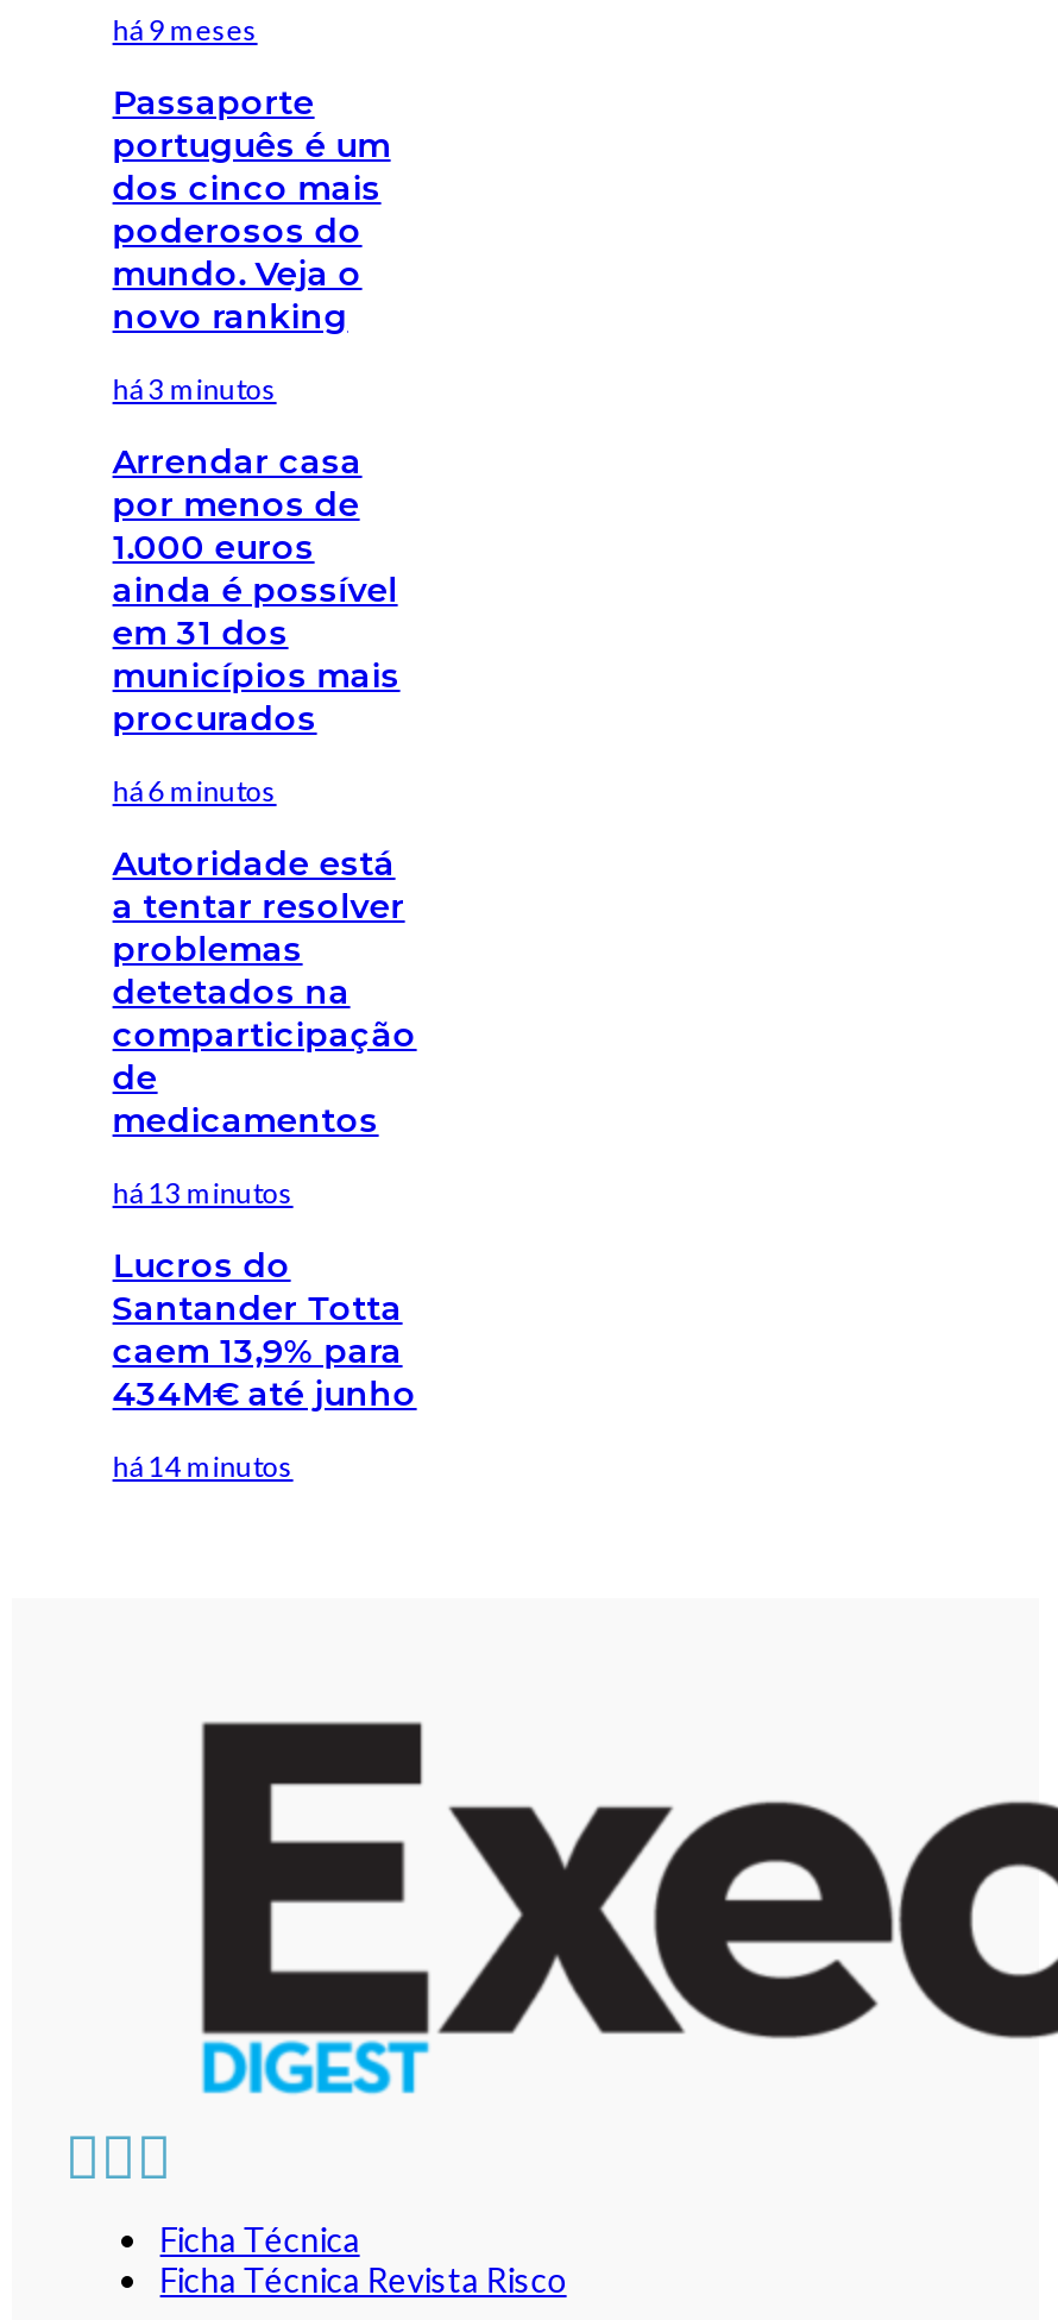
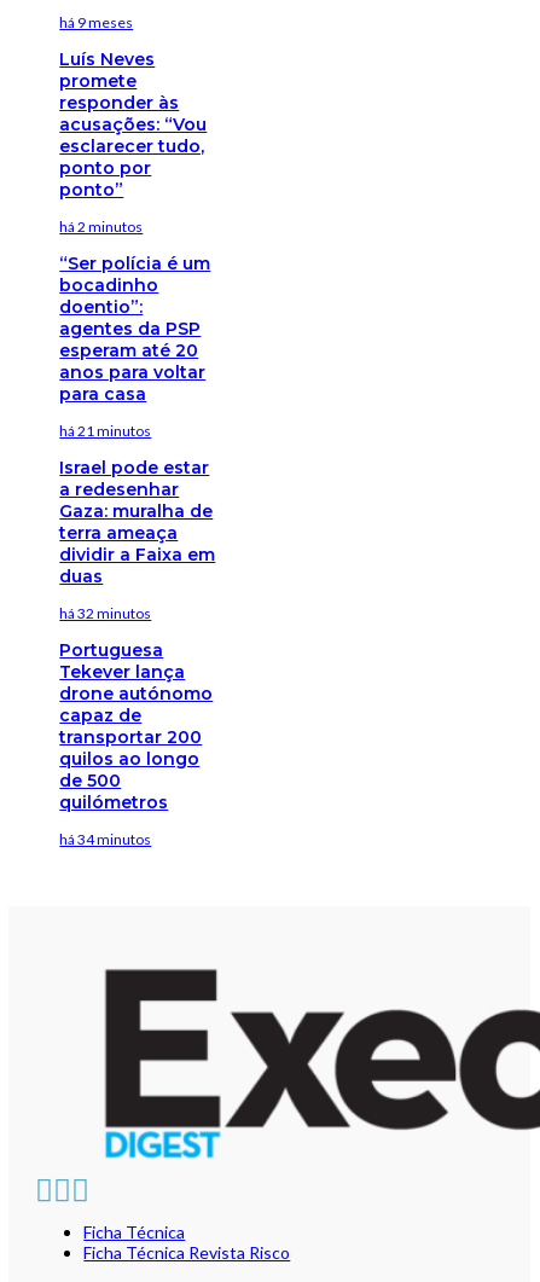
[112,80,391,337] Passaporte | português é um | dos cinco mais | poderosos do | mundo. Veja o | novo ranking -> [60,48,207,200] Luís Neves | promete | responder às | acusações: “Vou | esclarecer tudo, | ponto por | ponto”
[112,370,277,405] há 3 minutos -> [60,217,143,235] há 2 minutos
[112,439,400,738] Arrendar casa | por menos de | 1.000 euros | ainda é possível | em 31 dos | municípios mais | procurados -> [60,252,211,404] “Ser polícia é um | bocadinho | doentio”: | agentes da PSP | esperam até 20 | anos para voltar | para casa
[112,772,277,807] há 6 minutos -> [60,421,151,439] há 21 minutos
[112,841,417,1140] Autoridade está | a tentar resolver | problemas | detetados na | comparticipação | de | medicamentos -> [60,456,215,587] Israel pode estar | a redesenhar | Gaza: muralha de | terra ameaça | dividir a Faixa em | duas
[112,1174,293,1209] há 13 minutos -> [60,604,151,622] há 32 minutos
[112,1243,417,1414] Lucros do | Santander Totta | caem 13,9% para | 434M€ até junho -> [60,639,213,813] Portuguesa | Tekever lança | drone autónomo | capaz de | transportar 200 | quilos ao longo | de 500 | quilómetros
[112,1447,293,1483] há 14 minutos -> [60,829,151,848] há 34 minutos

